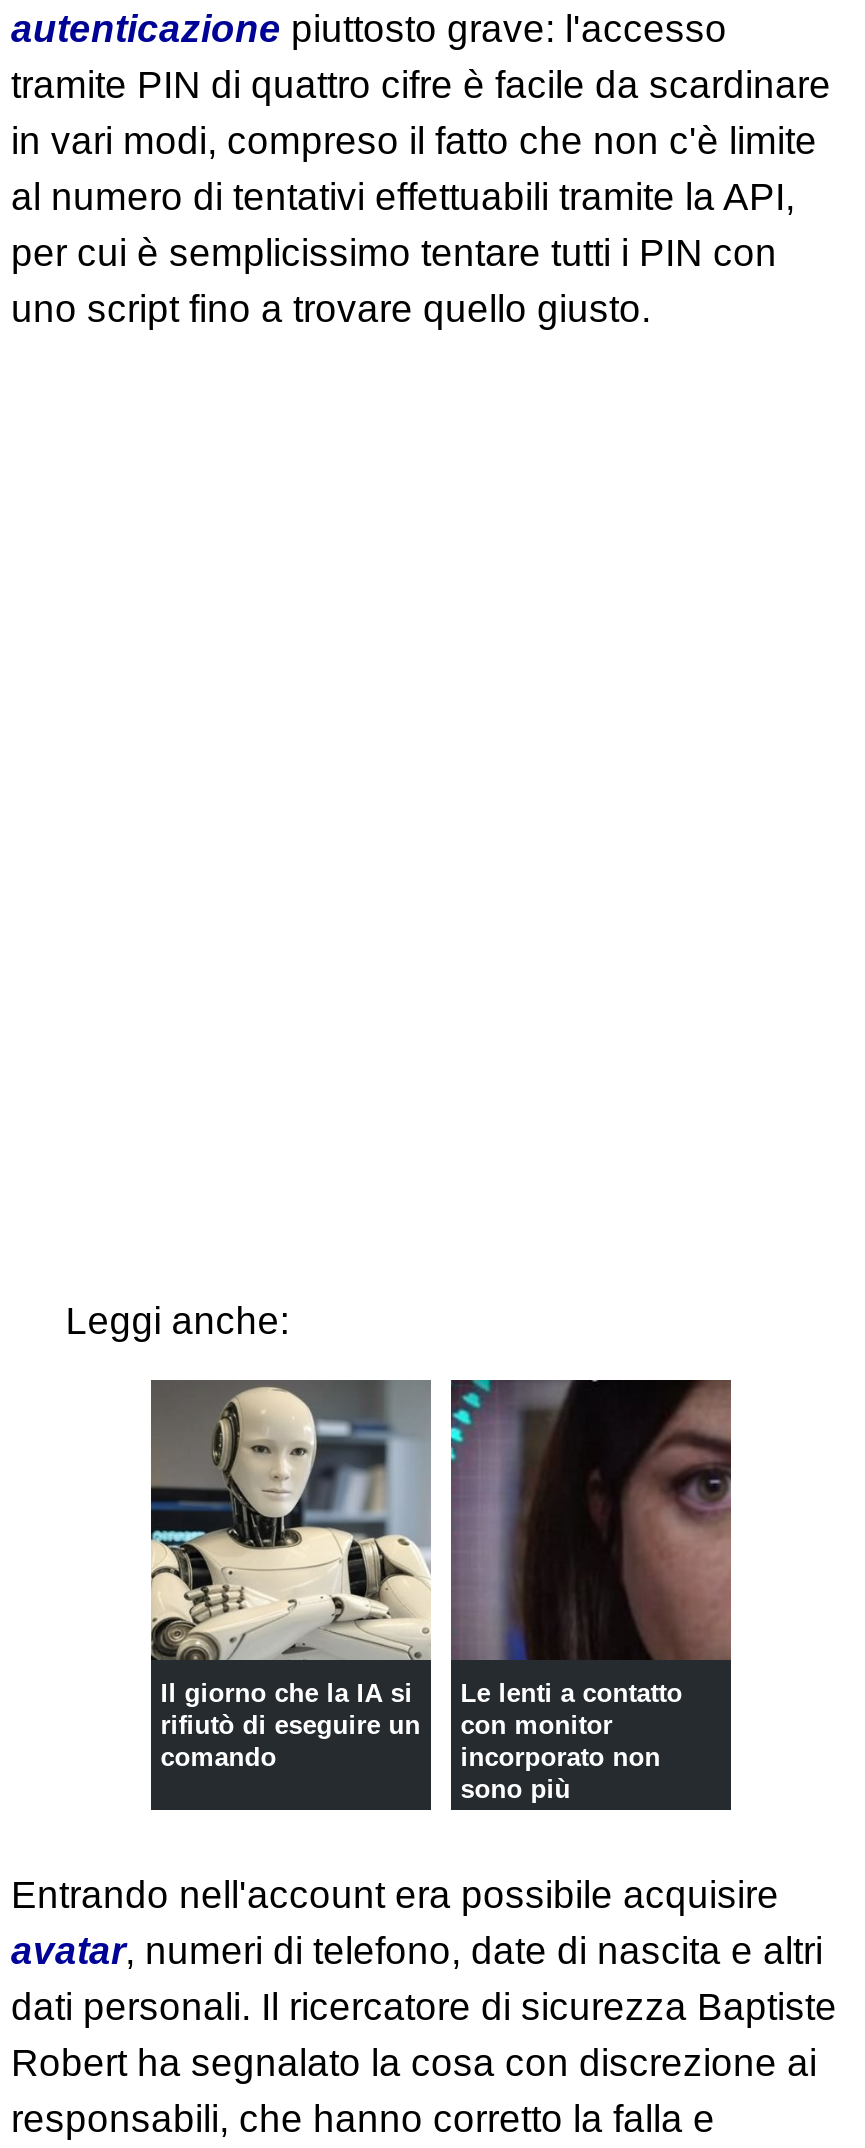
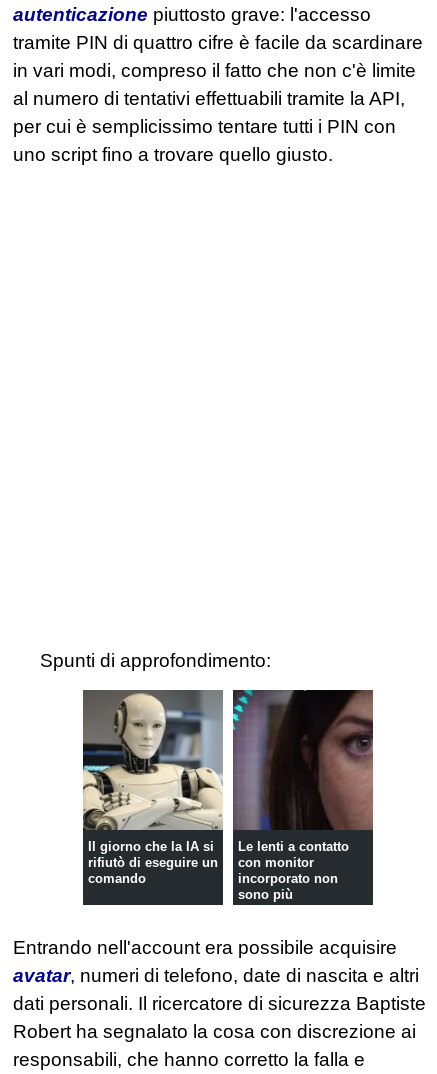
[65,1300,289,1342] Leggi anche: -> [40,650,271,671] Spunti di approfondimento:

